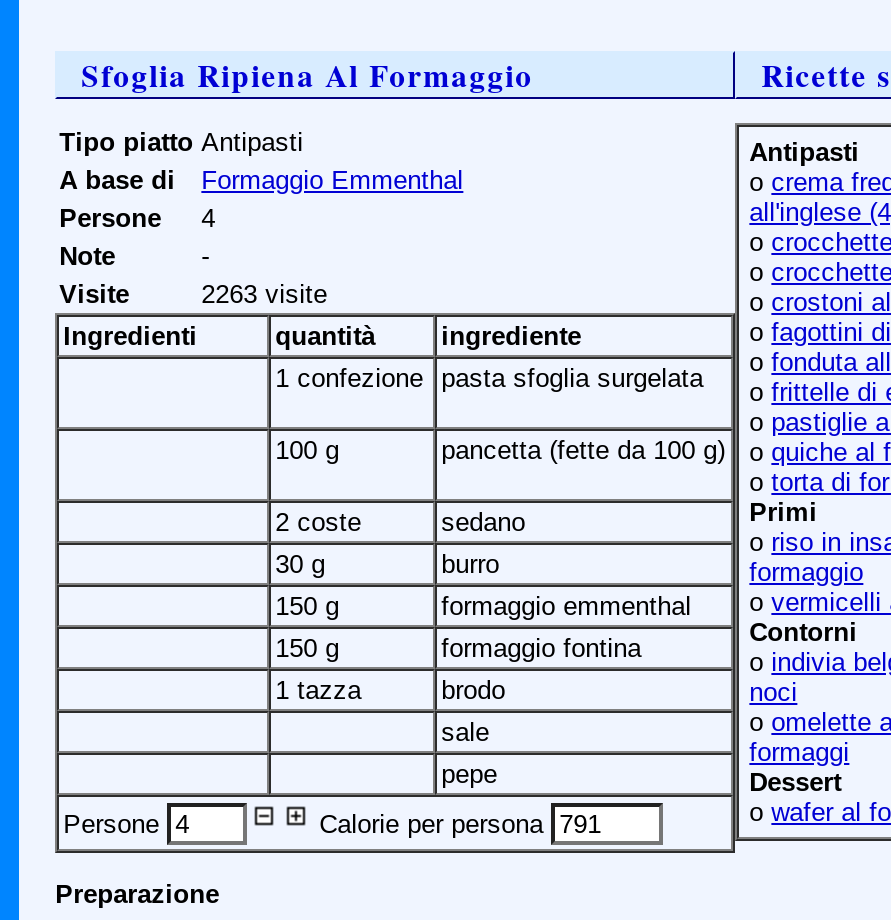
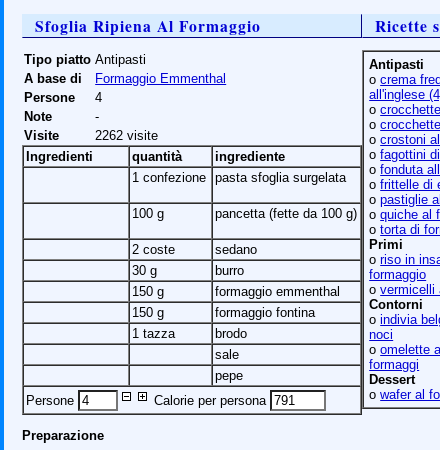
[201,279,327,309] 2263 visite -> [95,128,158,143] 2262 visite

